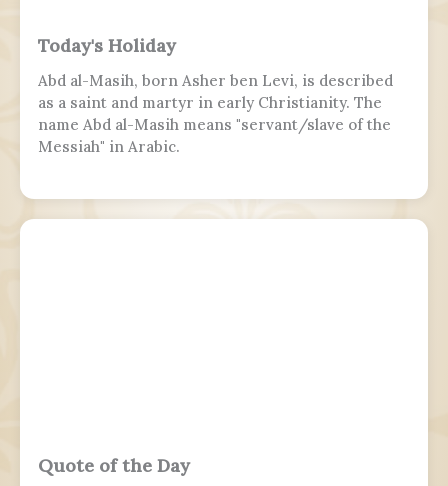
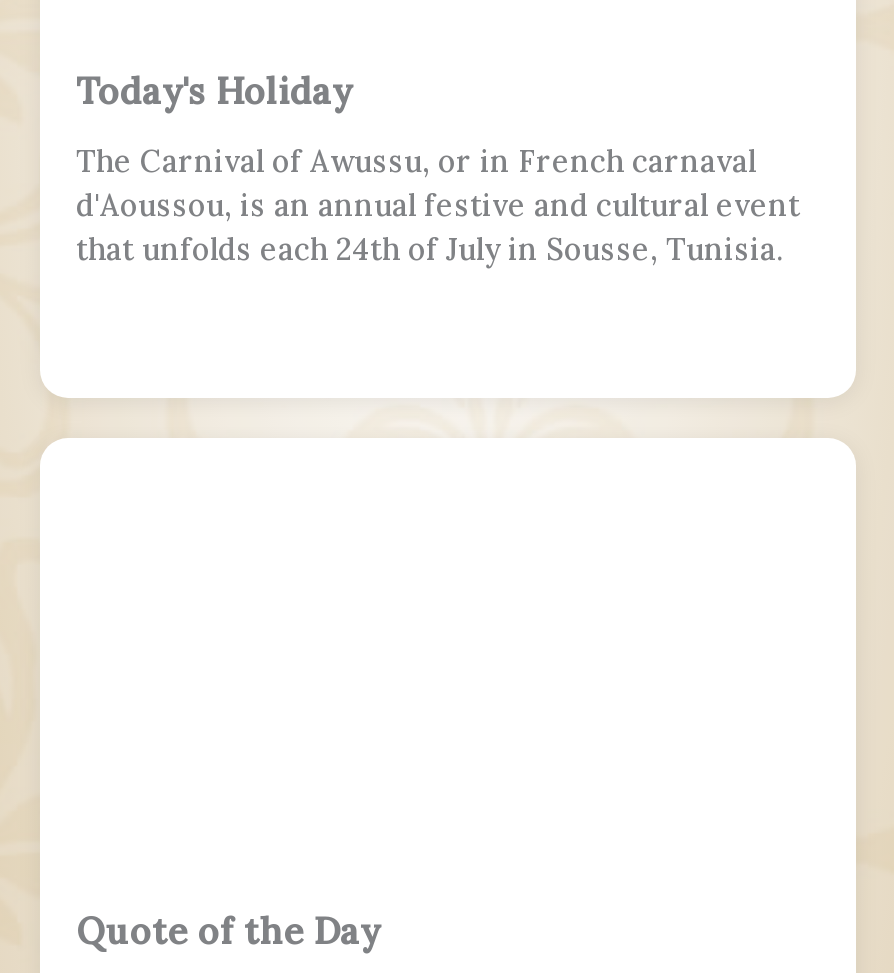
[38,71,393,156] Abd al-Masih, born Asher ben Levi, is described | as a saint and martyr in early Christianity. The | name Abd al-Masih means "servant/slave of the | Messiah" in Arabic. -> [76,142,800,268] The Carnival of Awussu, or in French carnaval | d'Aoussou, is an annual festive and cultural event | that unfolds each 24th of July in Sousse, Tunisia.

